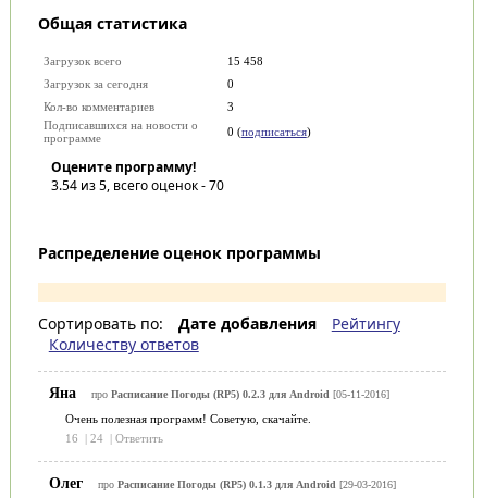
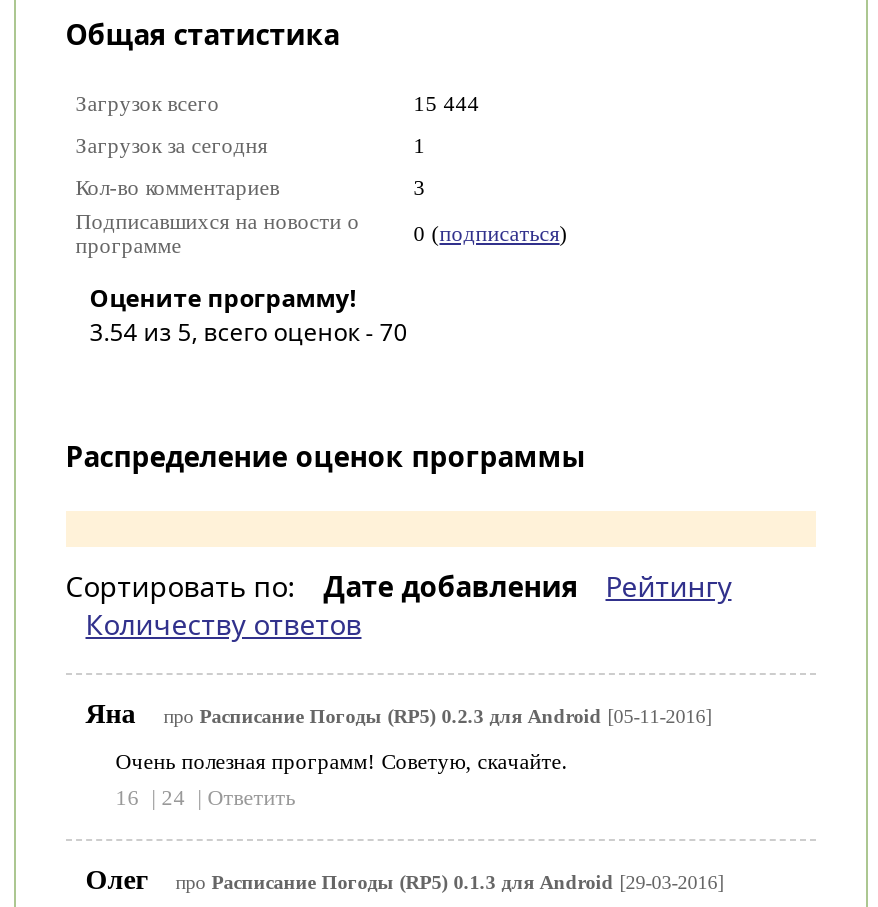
[227,54,263,67] 15 458 -> [414,91,480,115] 15 444
[227,77,234,90] 0 -> [414,133,426,157] 1

